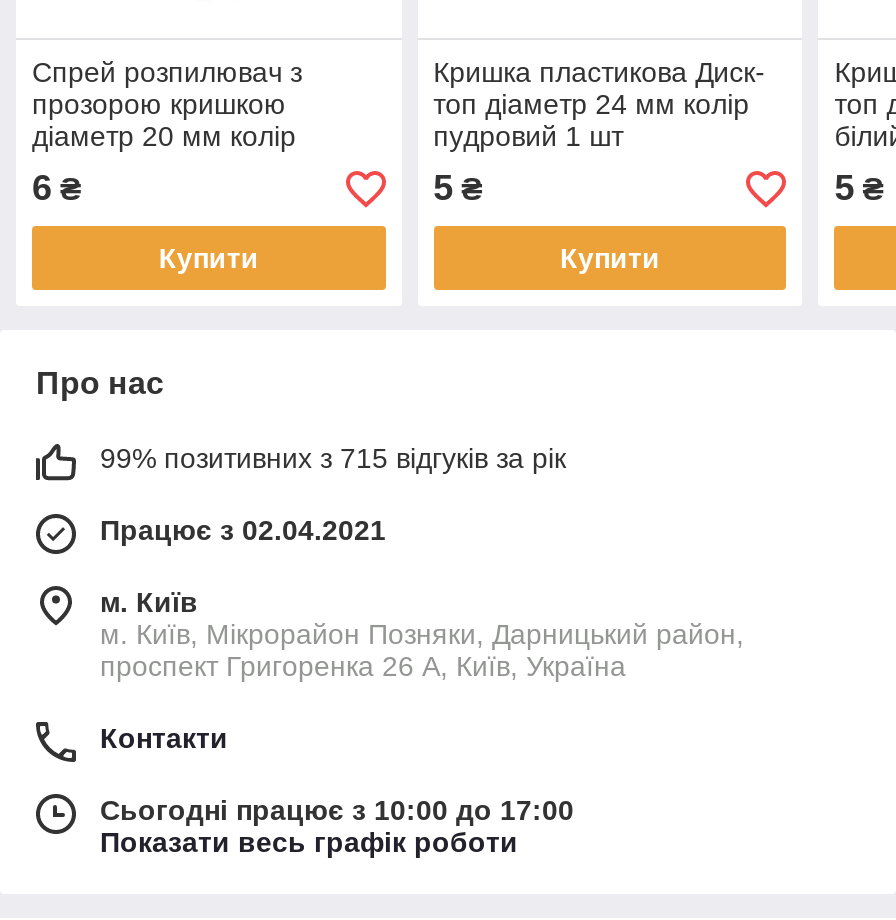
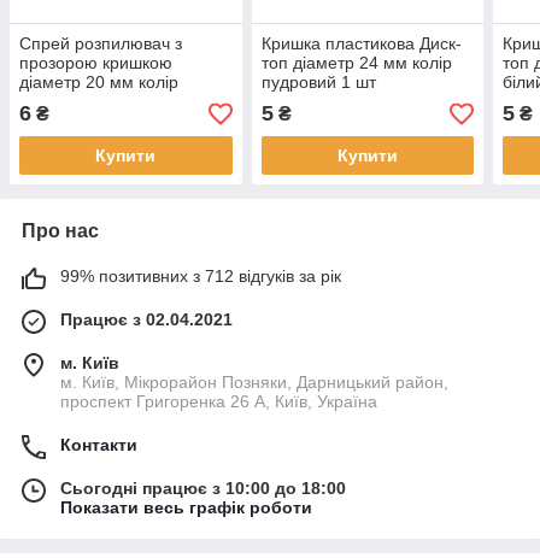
[100,442,566,474] 99% позитивних з 715 відгуків за рік -> [60,267,341,286] 99% позитивних з 712 відгуків за рік
[100,794,574,826] Сьогодні працює з 10:00 до 17:00 -> [60,479,346,498] Сьогодні працює з 10:00 до 18:00

